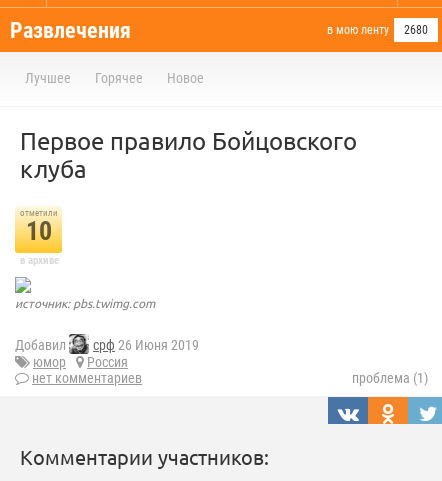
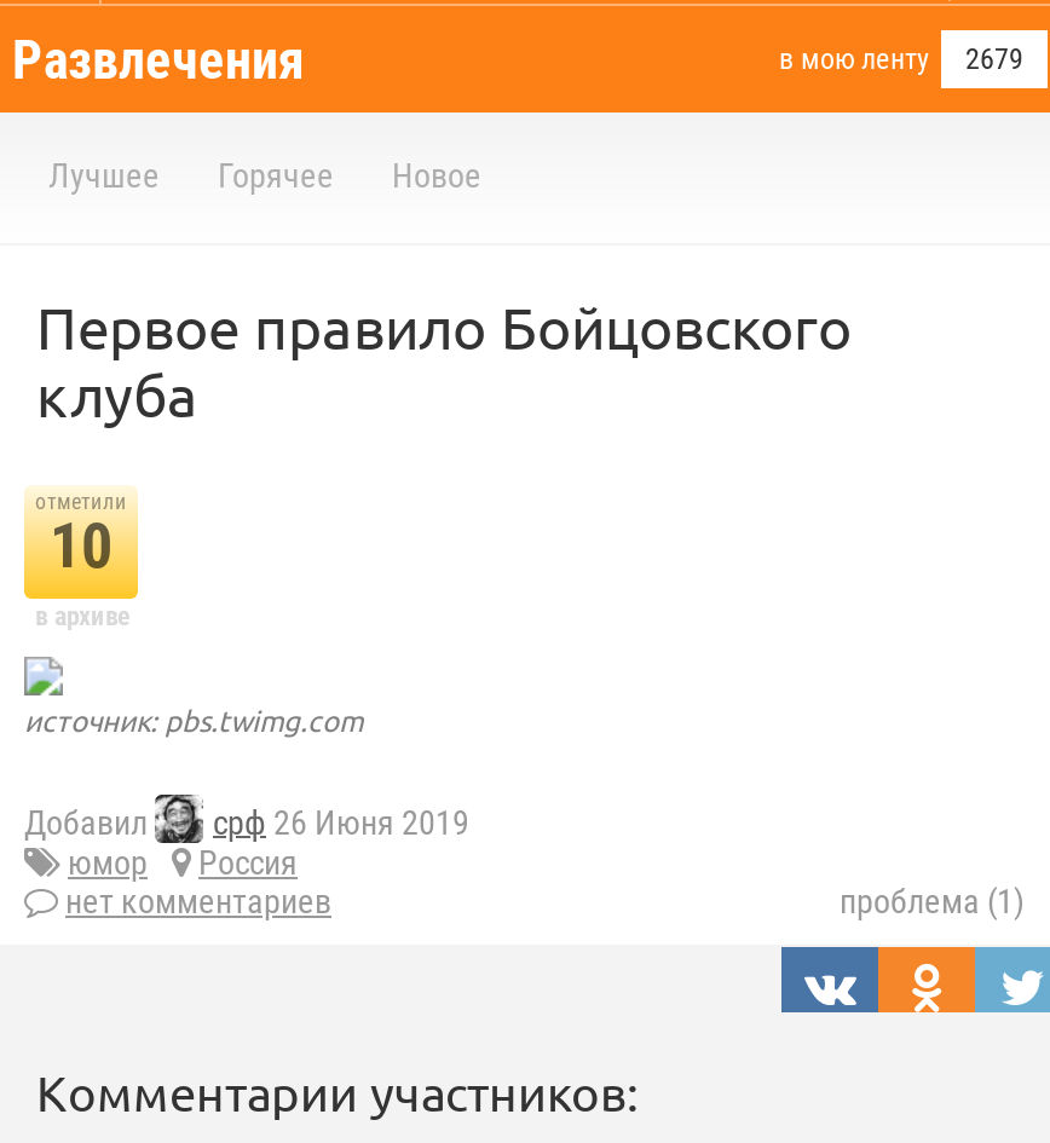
[327,23,428,37] в мою ленту 2680 -> [779,42,1023,76] в мою ленту 2679

